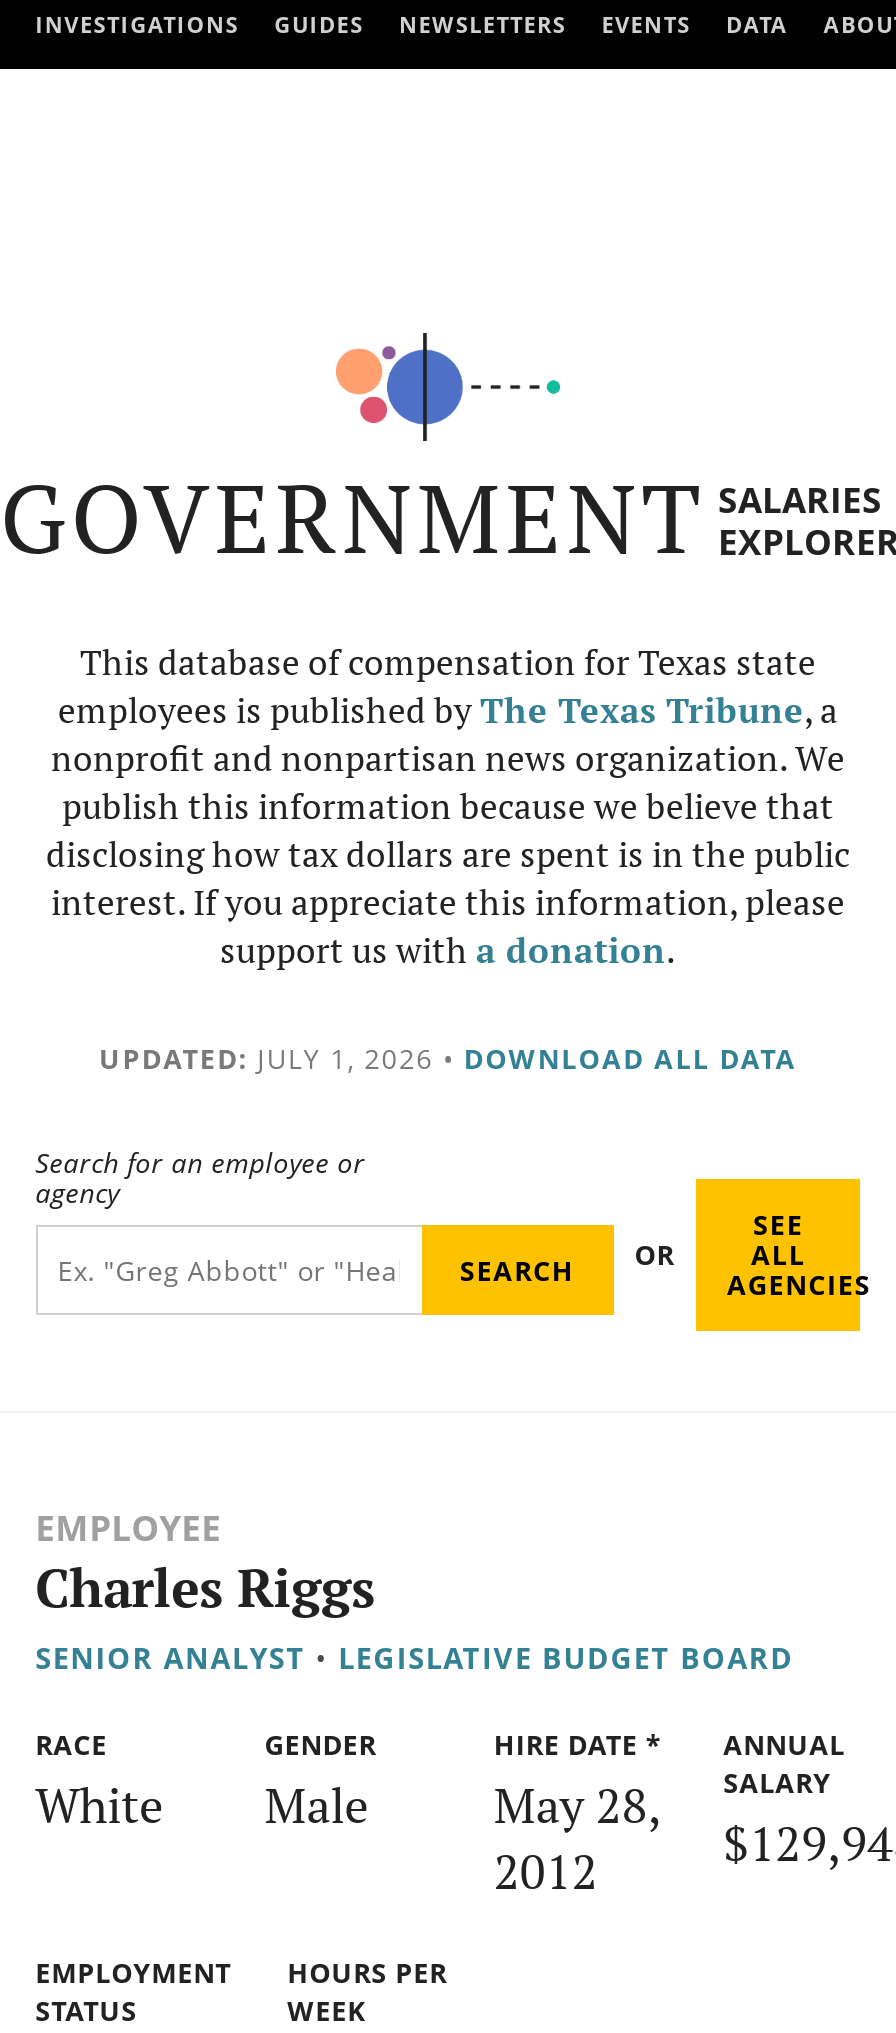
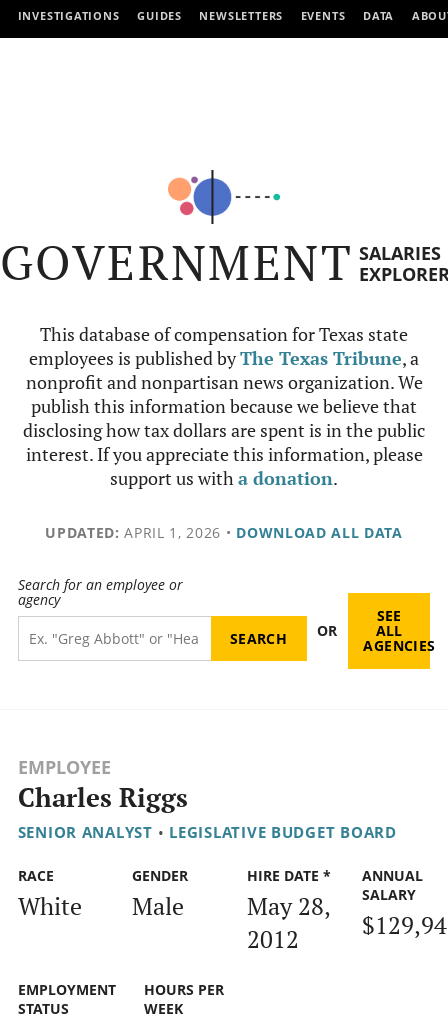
[99,1039,797,1077] UPDATED: JULY 1, 2026 • DOWNLOAD ALL DATA -> [45,523,403,542] UPDATED: APRIL 1, 2026 • DOWNLOAD ALL DATA

